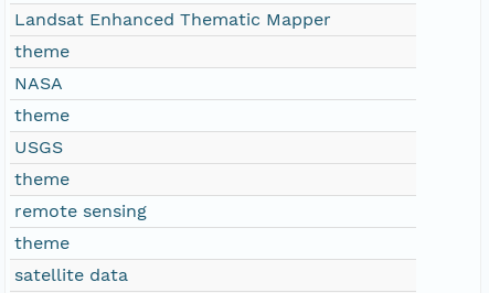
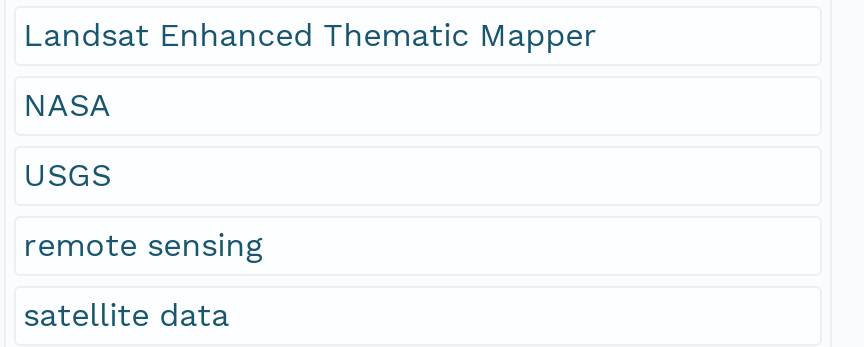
[14,41,70,62] theme -> none
[14,105,70,125] theme -> none
[14,168,70,189] theme -> none
[14,232,70,253] theme -> none

